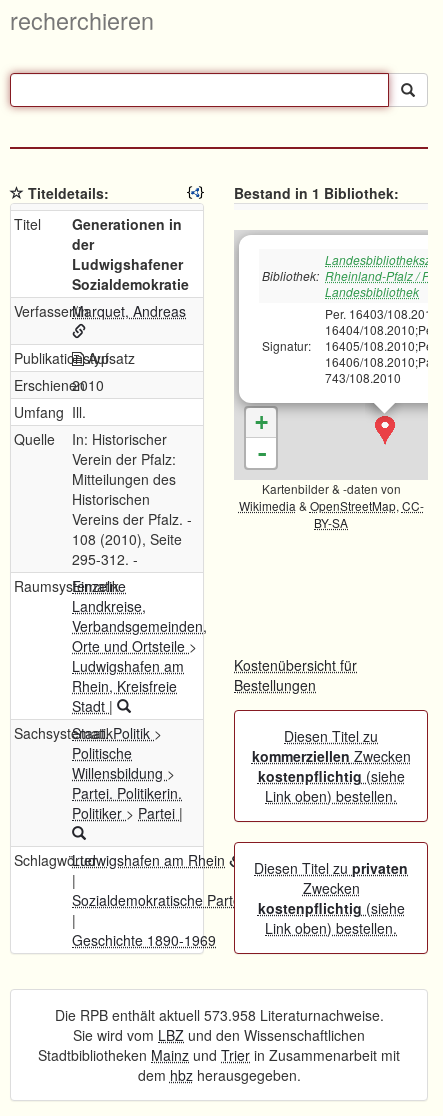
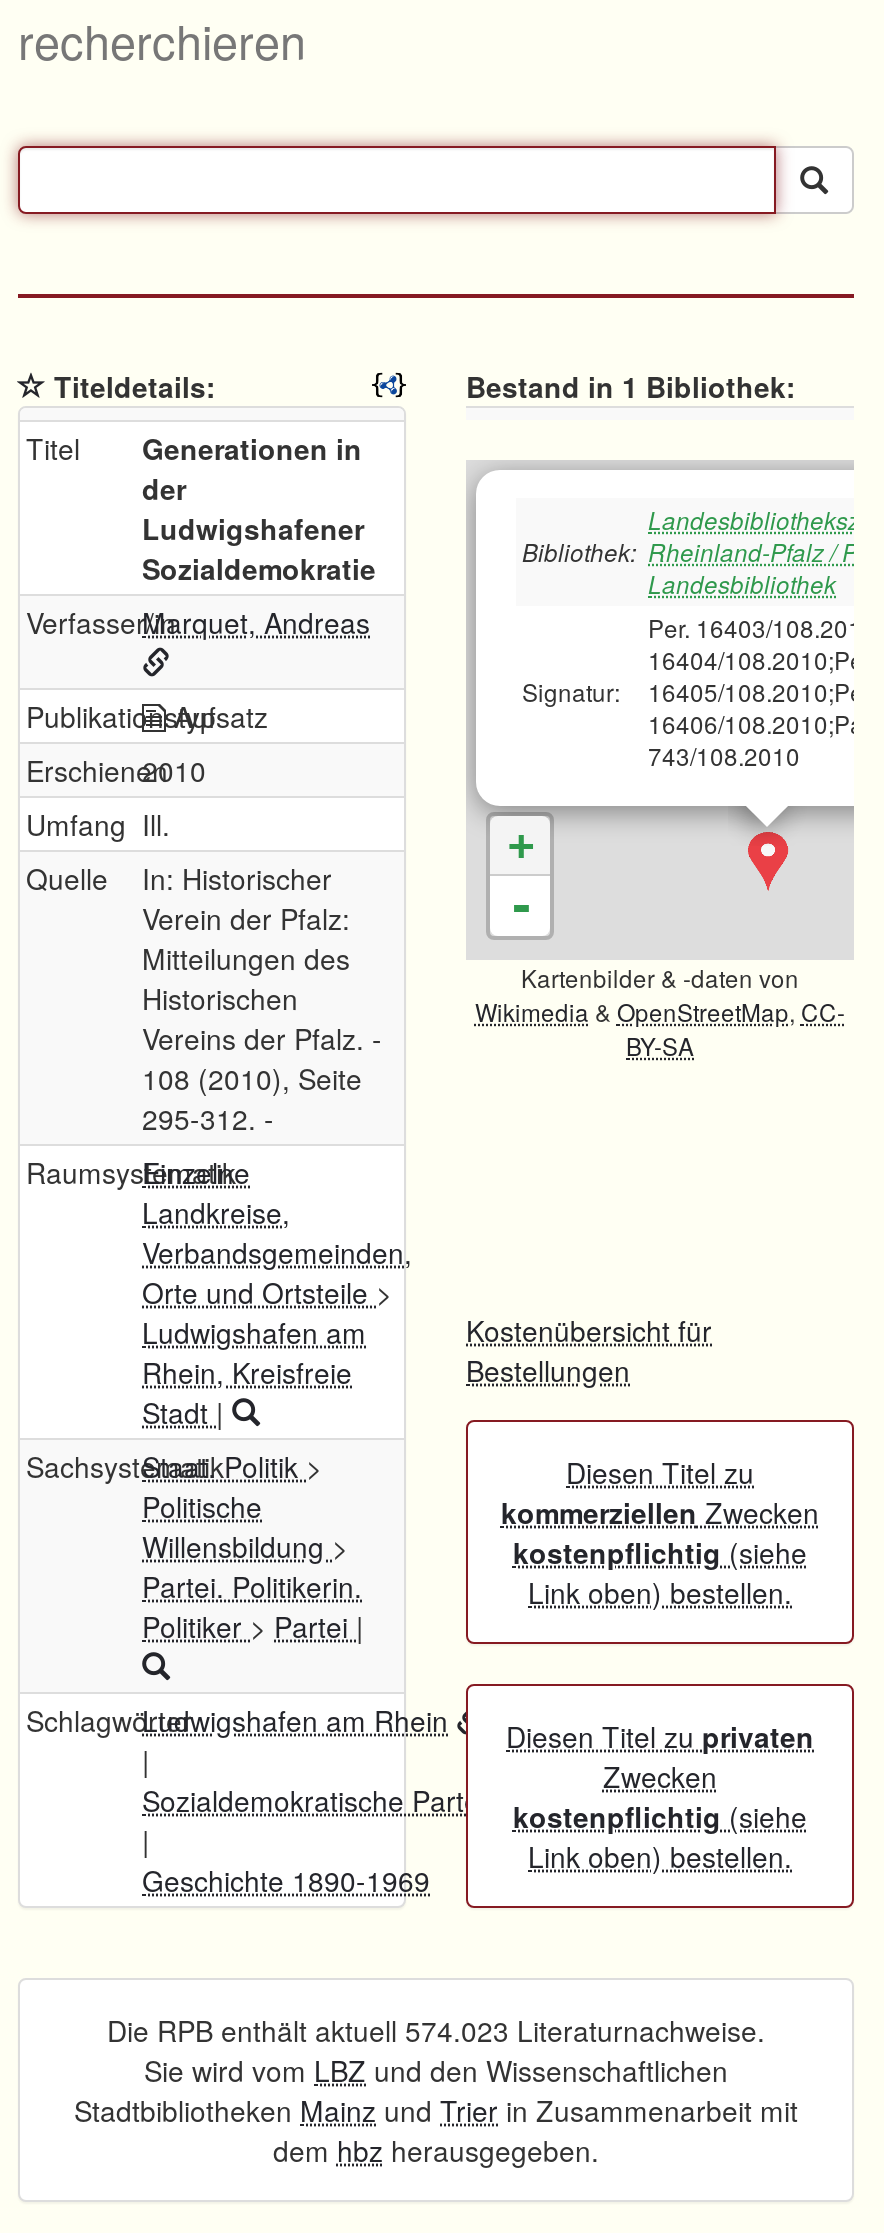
[54,1005,383,1025] Die RPB enthält aktuell 573.958 Literaturnachweise. -> [107,2010,765,2050] Die RPB enthält aktuell 574.023 Literaturnachweise.

